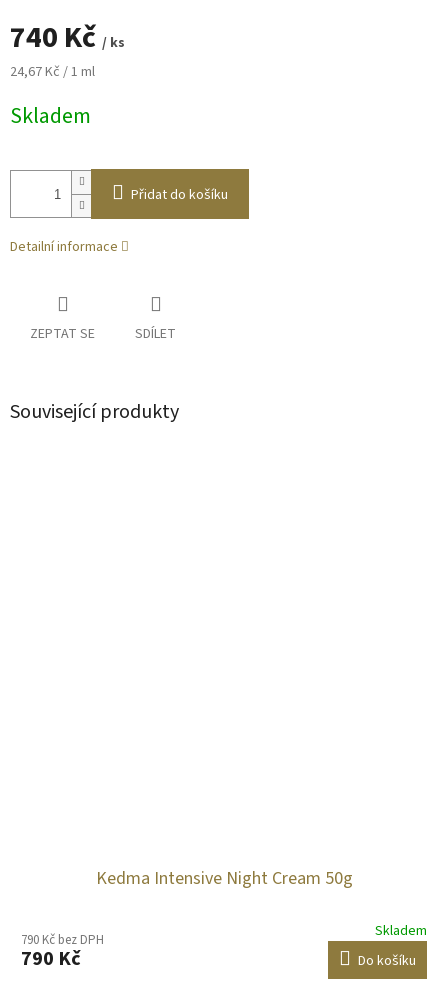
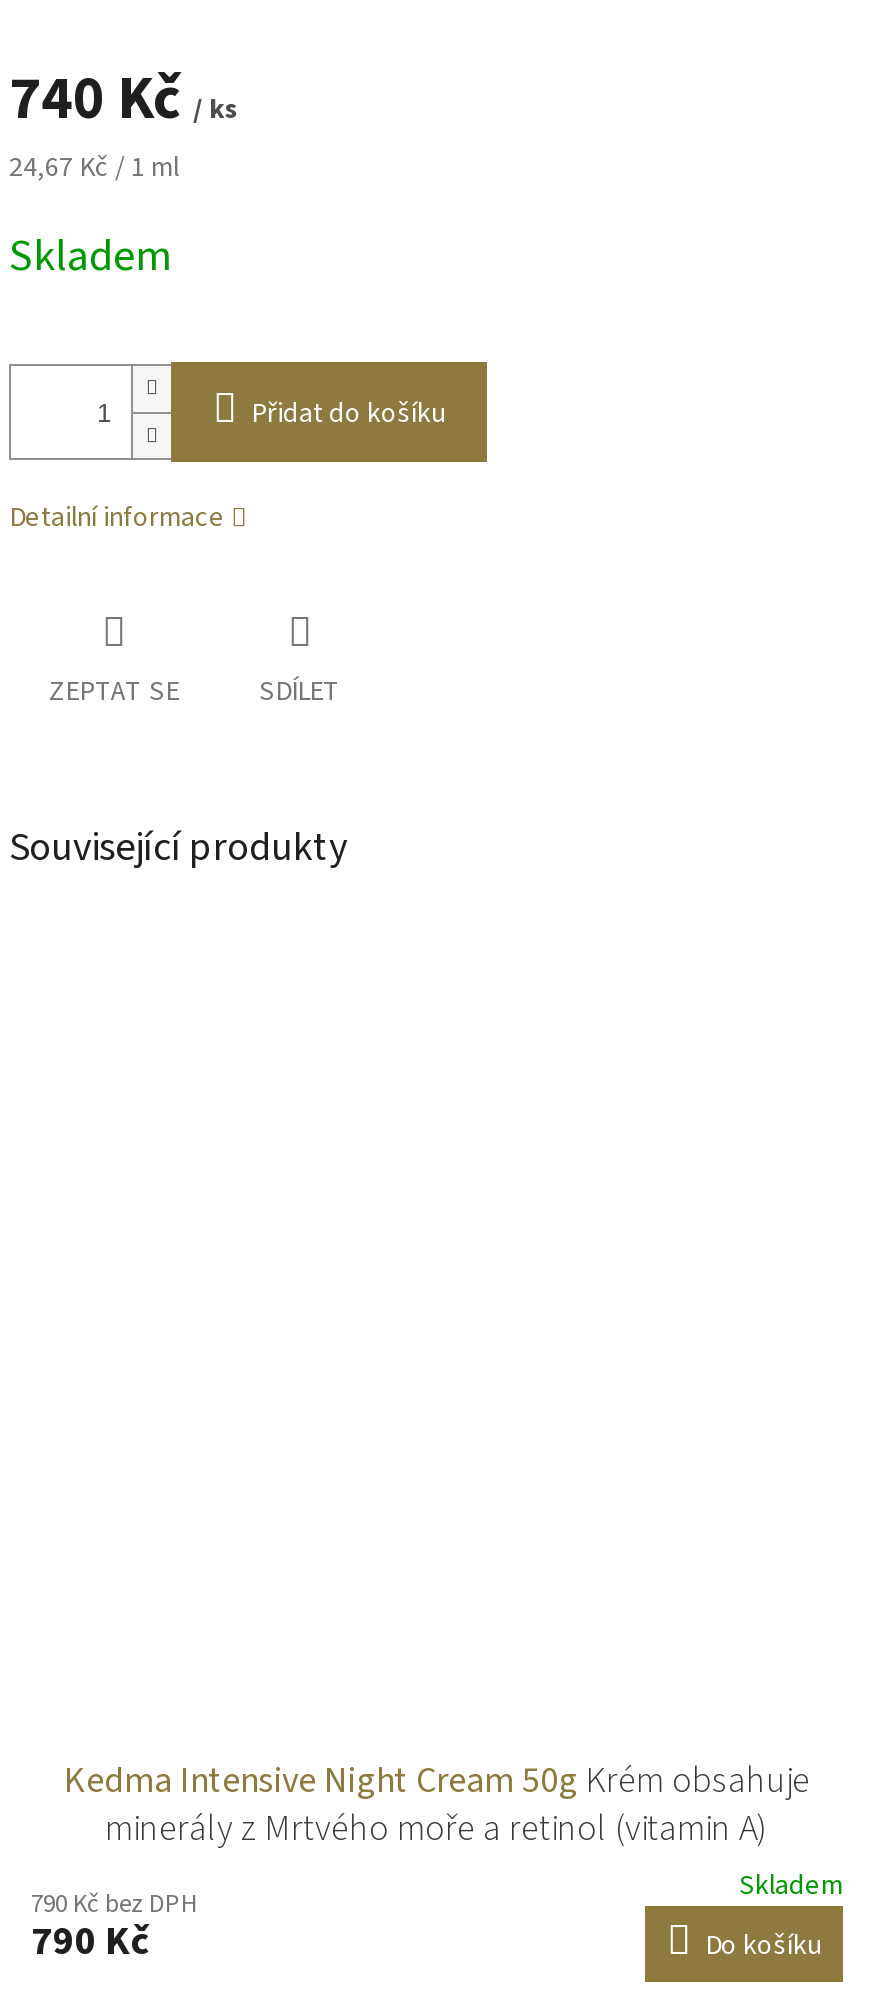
[95,866,352,891] Kedma Intensive Night Cream 50g -> [64,1755,810,1853] Kedma Intensive Night Cream 50g Krém obsahuje | minerály z Mrtvého moře a retinol (vitamin A)

